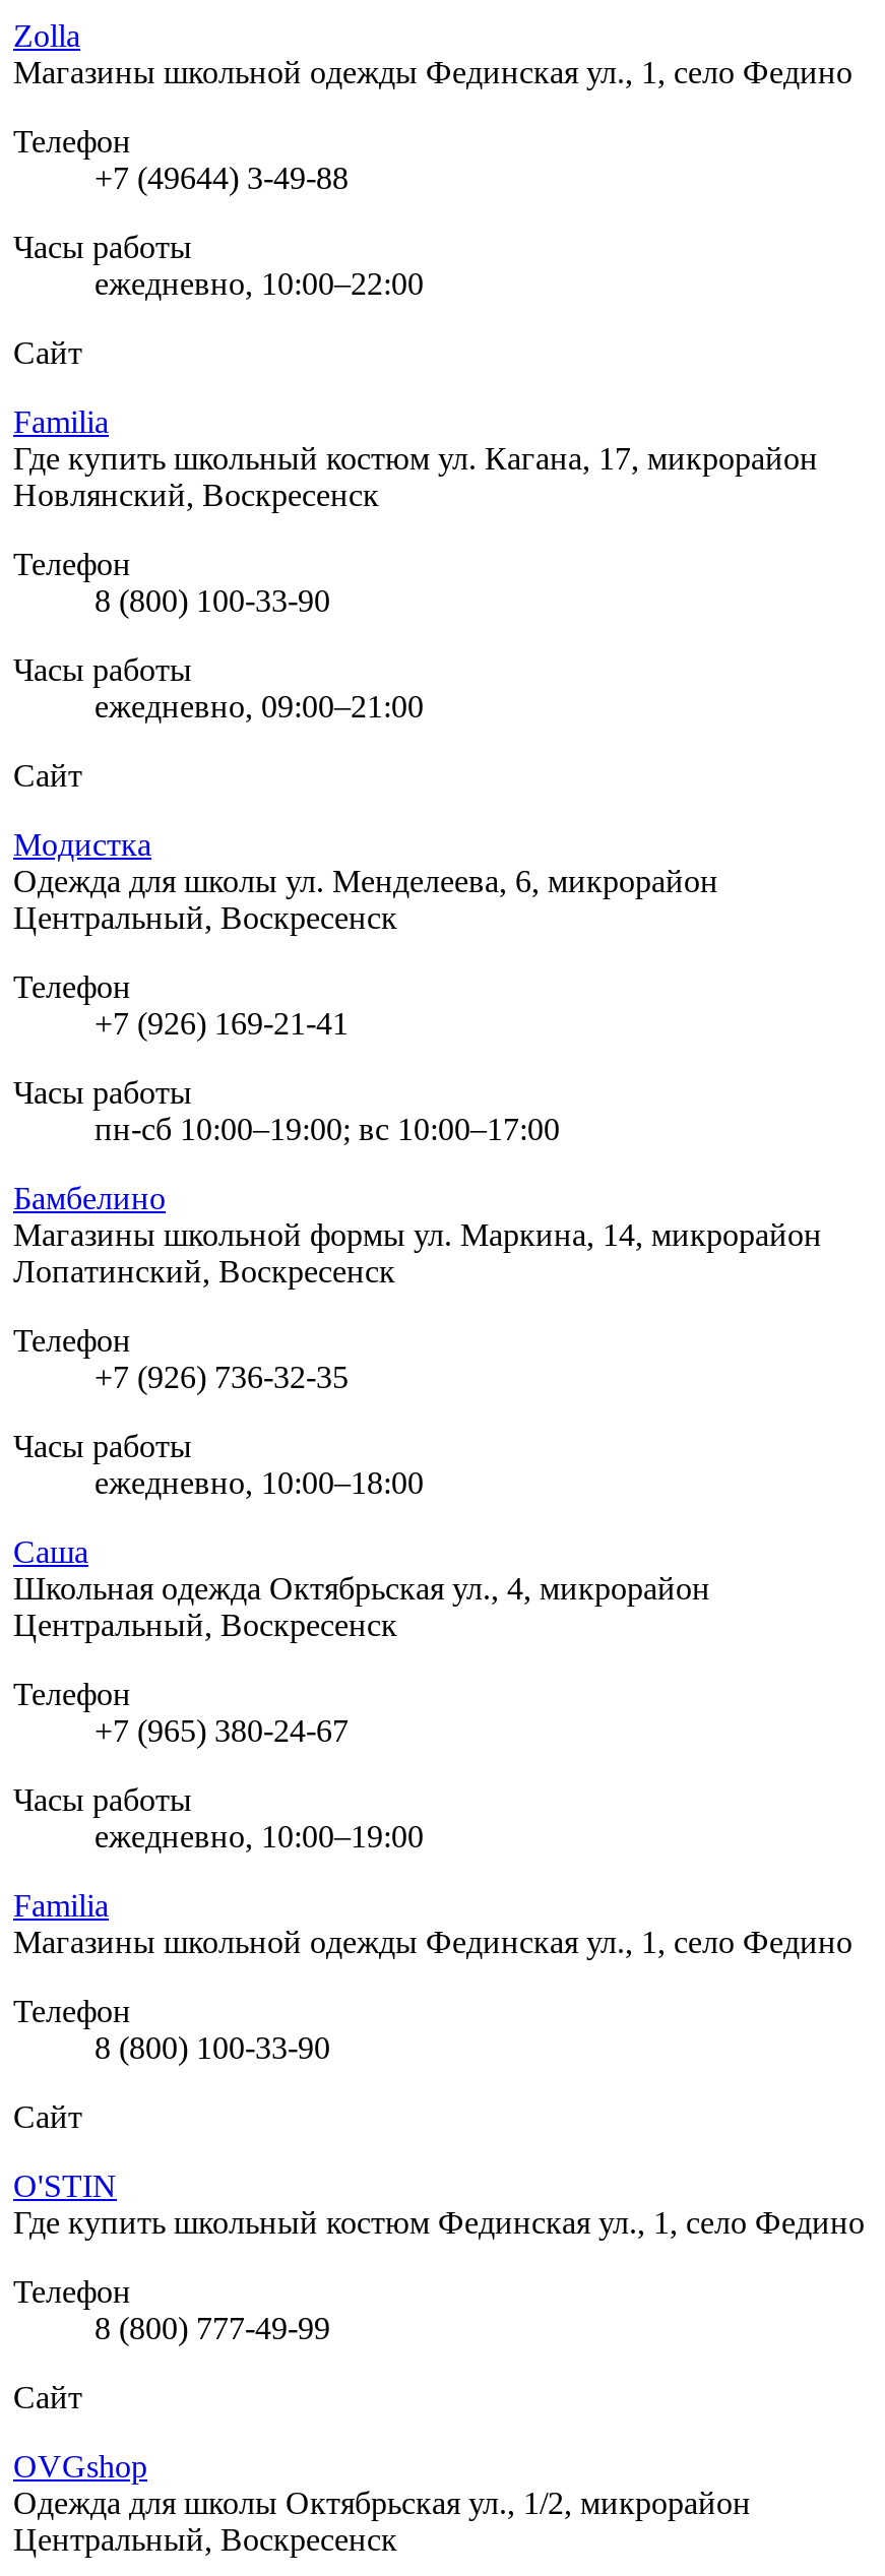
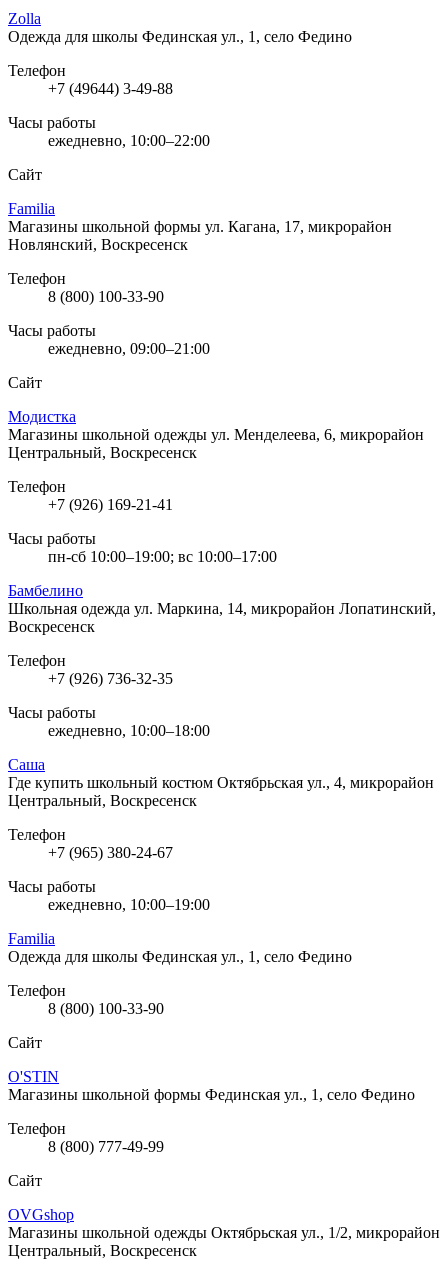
[13,55,852,89] Магазины школьной одежды Фединская ул., 1, село Федино -> [8,28,352,45] Одежда для школы Фединская ул., 1, село Федино
[13,441,818,475] Где купить школьный костюм ул. Кагана, 17, микрорайон -> [8,218,392,235] Магазины школьной формы ул. Кагана, 17, микрорайон
[13,864,718,898] Одежда для школы ул. Менделеева, 6, микрорайон -> [8,426,424,443] Магазины школьной одежды ул. Менделеева, 6, микрорайон
[13,1217,822,1288] Магазины школьной формы ул. Маркина, 14, микрорайон | Лопатинский, Воскресенск -> [8,600,436,635] Школьная одежда ул. Маркина, 14, микрорайон Лопатинский, | Воскресенск
[13,1571,710,1605] Школьная одежда Октябрьская ул., 4, микрорайон -> [8,774,434,791] Где купить школьный костюм Октябрьская ул., 4, микрорайон
[13,1924,852,1959] Магазины школьной одежды Фединская ул., 1, село Федино -> [8,948,352,965] Одежда для школы Фединская ул., 1, село Федино
[13,2205,865,2239] Где купить школьный костюм Фединская ул., 1, село Федино -> [8,1086,415,1103] Магазины школьной формы Фединская ул., 1, село Федино
[13,2485,751,2520] Одежда для школы Октябрьская ул., 1/2, микрорайон -> [8,1224,440,1241] Магазины школьной одежды Октябрьская ул., 1/2, микрорайон

